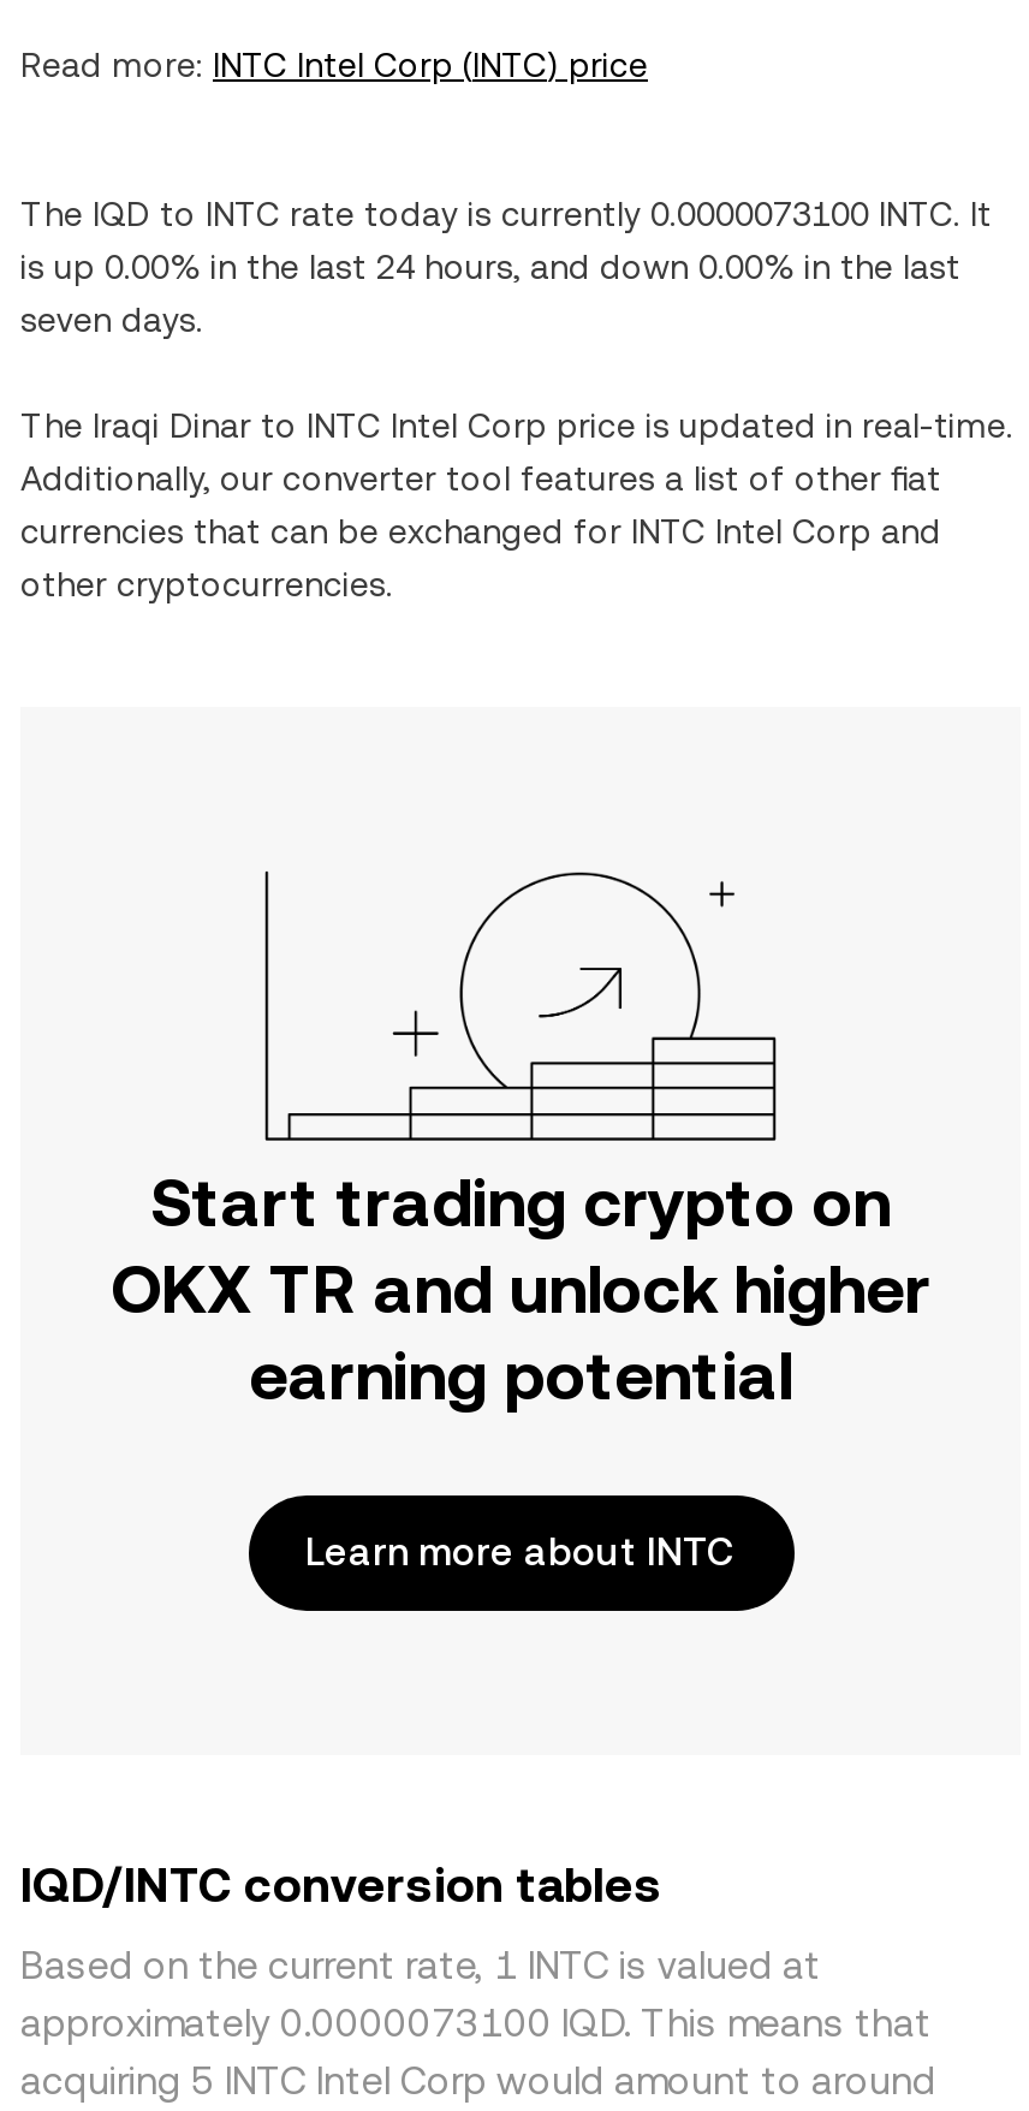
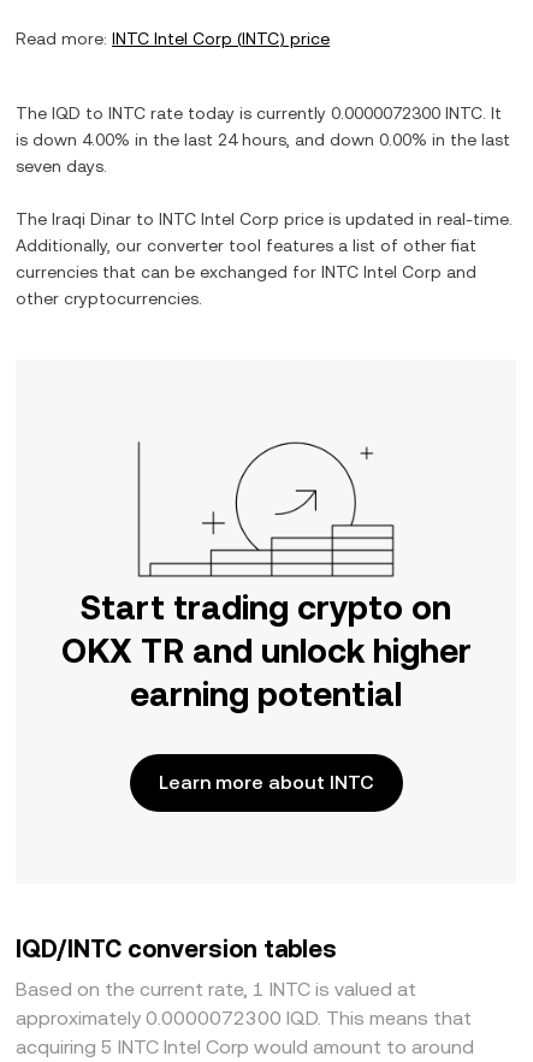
[20,195,992,233] The IQD to INTC rate today is currently 0.0000073100 INTC. It -> [16,103,502,123] The IQD to INTC rate today is currently 0.0000072300 INTC. It
[20,248,960,286] is up 0.00% in the last 24 hours, and down 0.00% in the last -> [16,130,510,149] is down 4.00% in the last 24 hours, and down 0.00% in the last
[20,2000,932,2046] approximately 0.0000073100 IQD. This means that -> [16,1007,472,1030] approximately 0.0000072300 IQD. This means that

